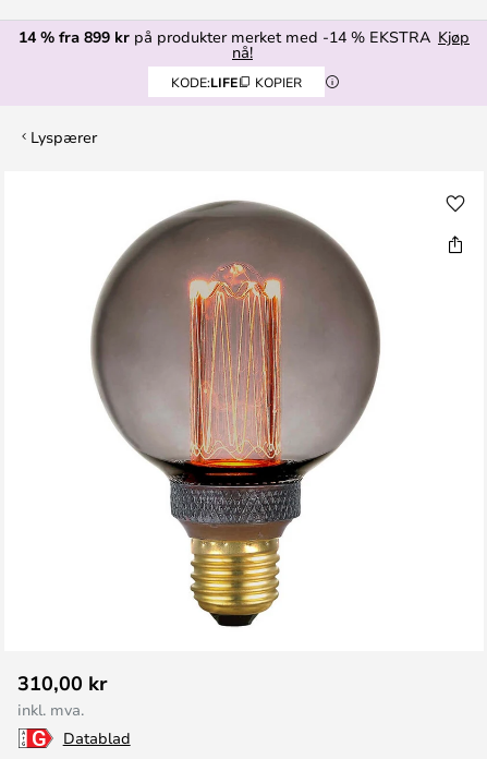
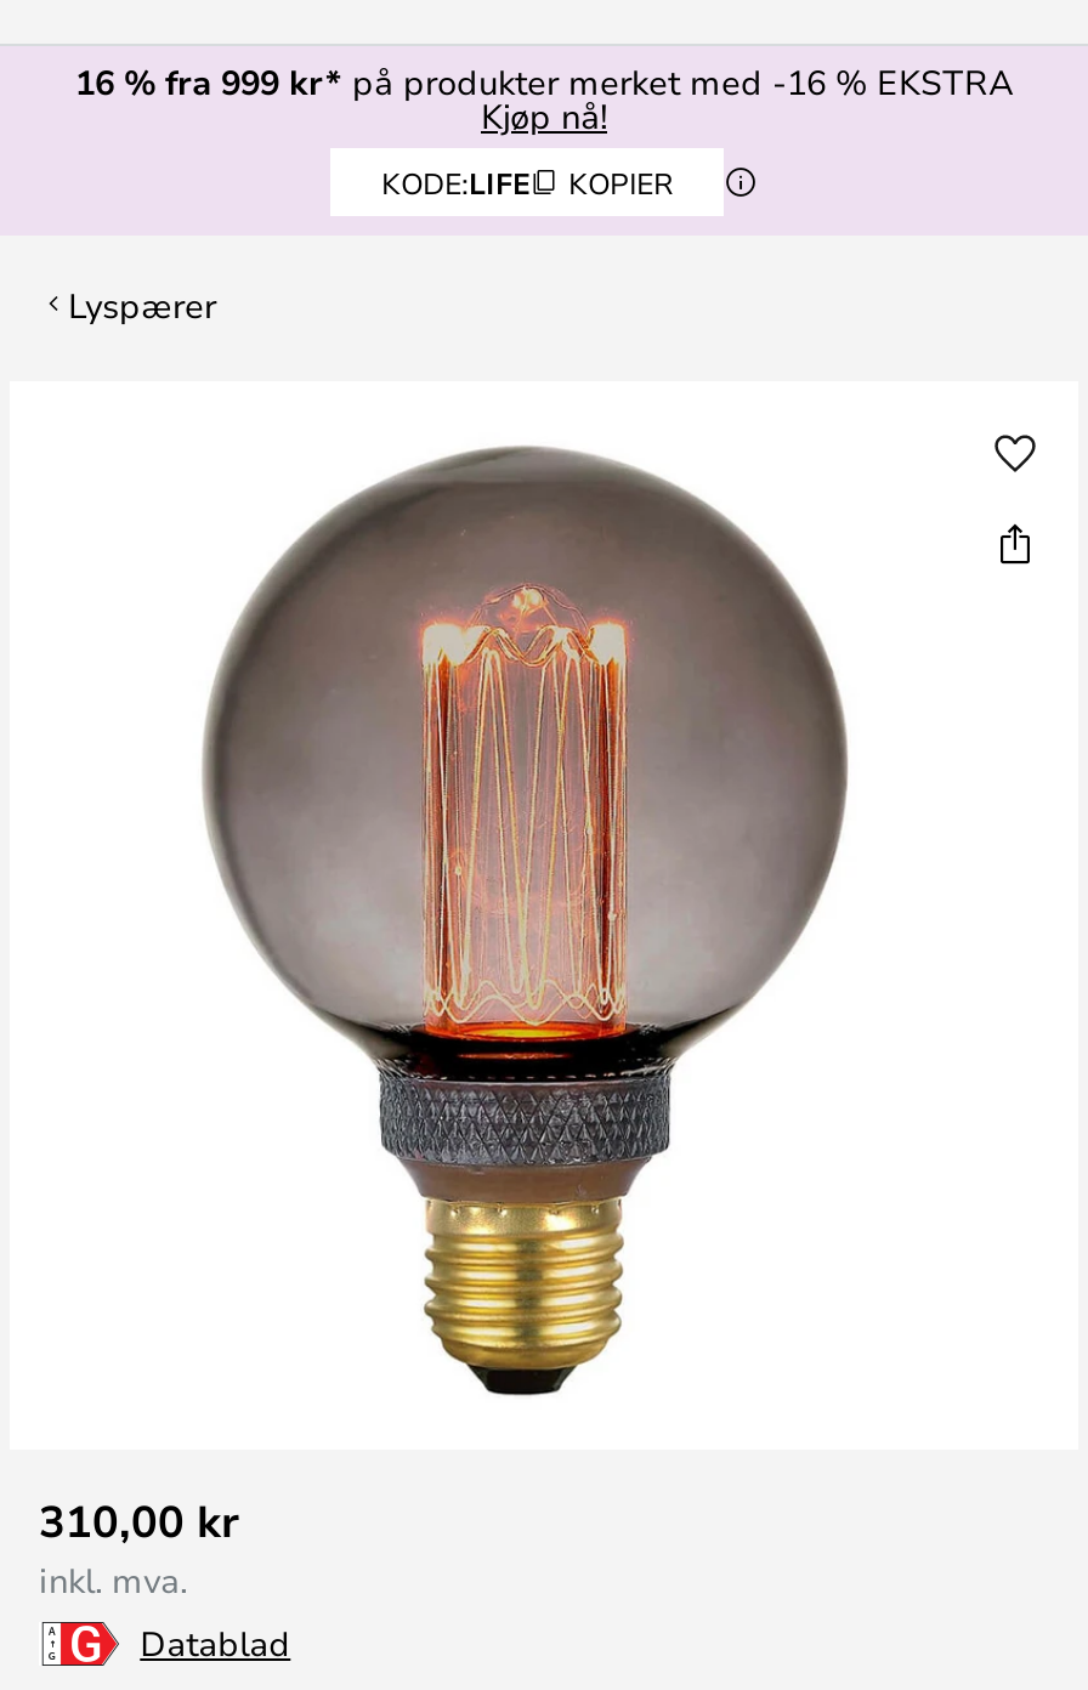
[19,26,470,62] 14 % fra 899 kr på produkter merket med -14 % EKSTRA Kjøp | nå! -> [75,58,1013,138] 16 % fra 999 kr* på produkter merket med -16 % EKSTRA | Kjøp nå!

